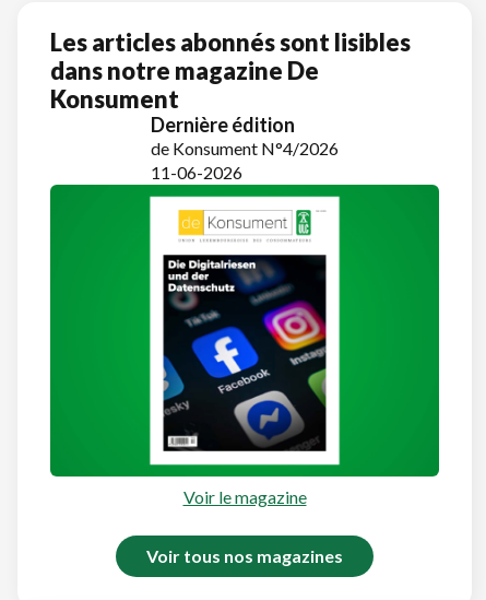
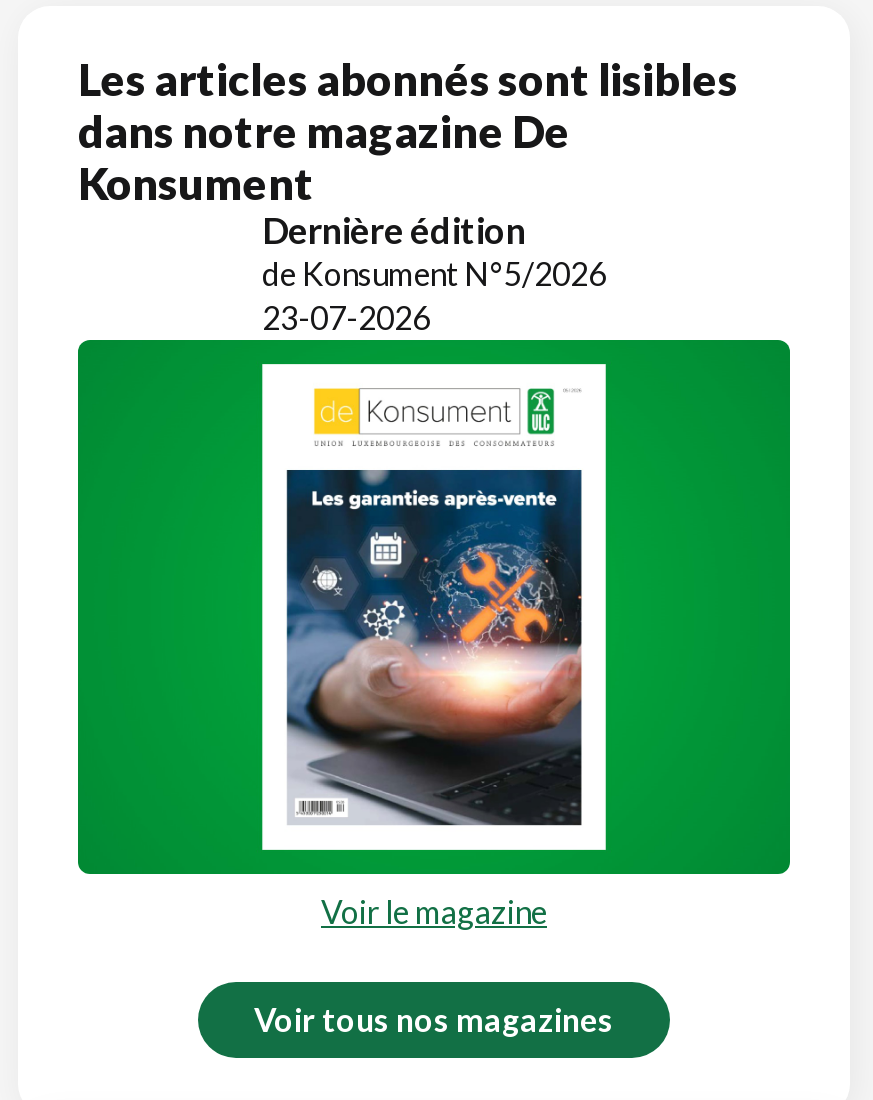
[151,138,339,158] de Konsument N°4/2026 -> [262,254,606,292] de Konsument N°5/2026
[151,162,242,183] 11-06-2026 -> [262,298,430,336] 23-07-2026
[162,255,328,452] [image] -> [284,470,584,828] [image]

